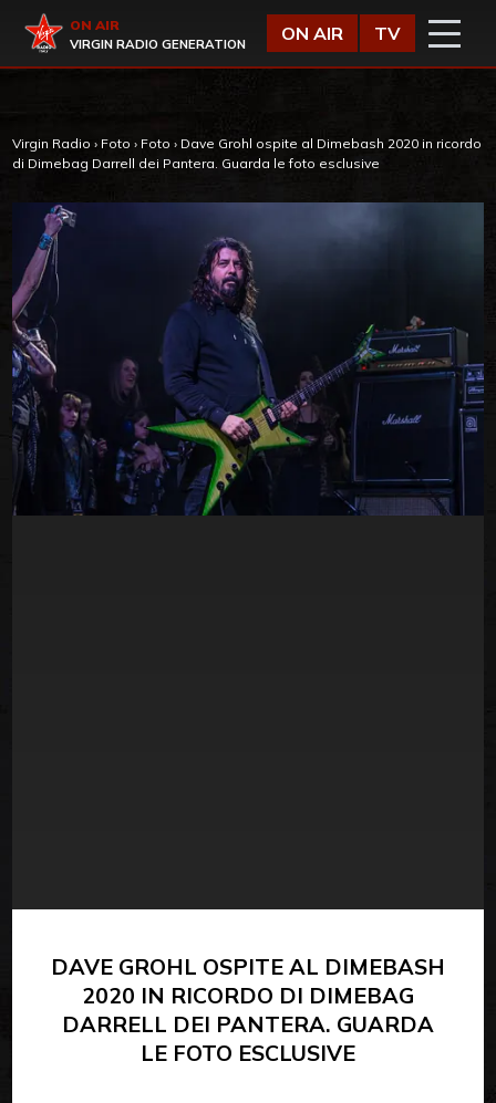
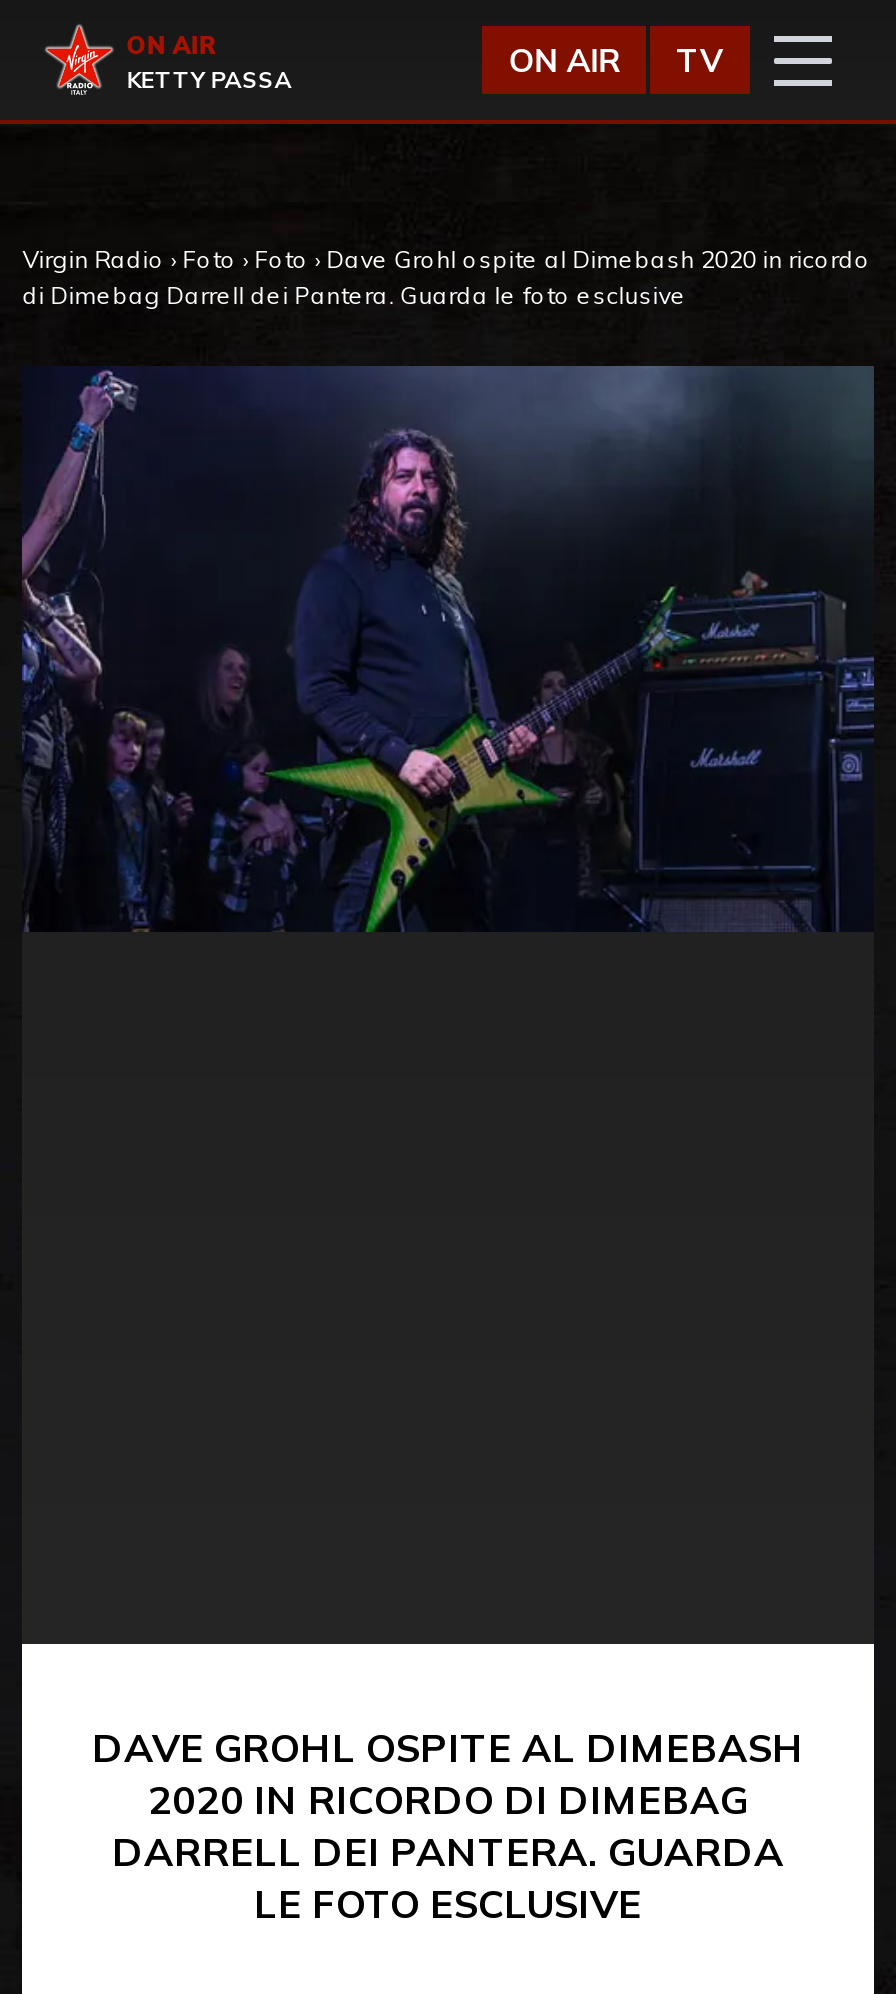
[70,37,246,52] VIRGIN RADIO GENERATION -> [126,66,292,94] KETTY PASSA

